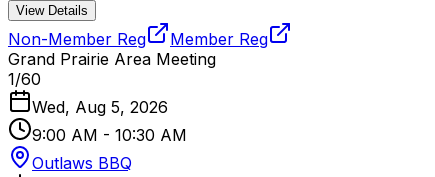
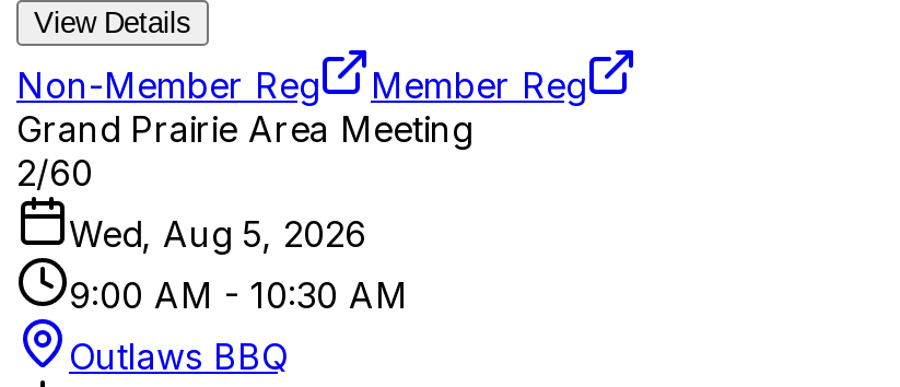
[8,69,41,89] 1/60 -> [16,151,93,194] 2/60

